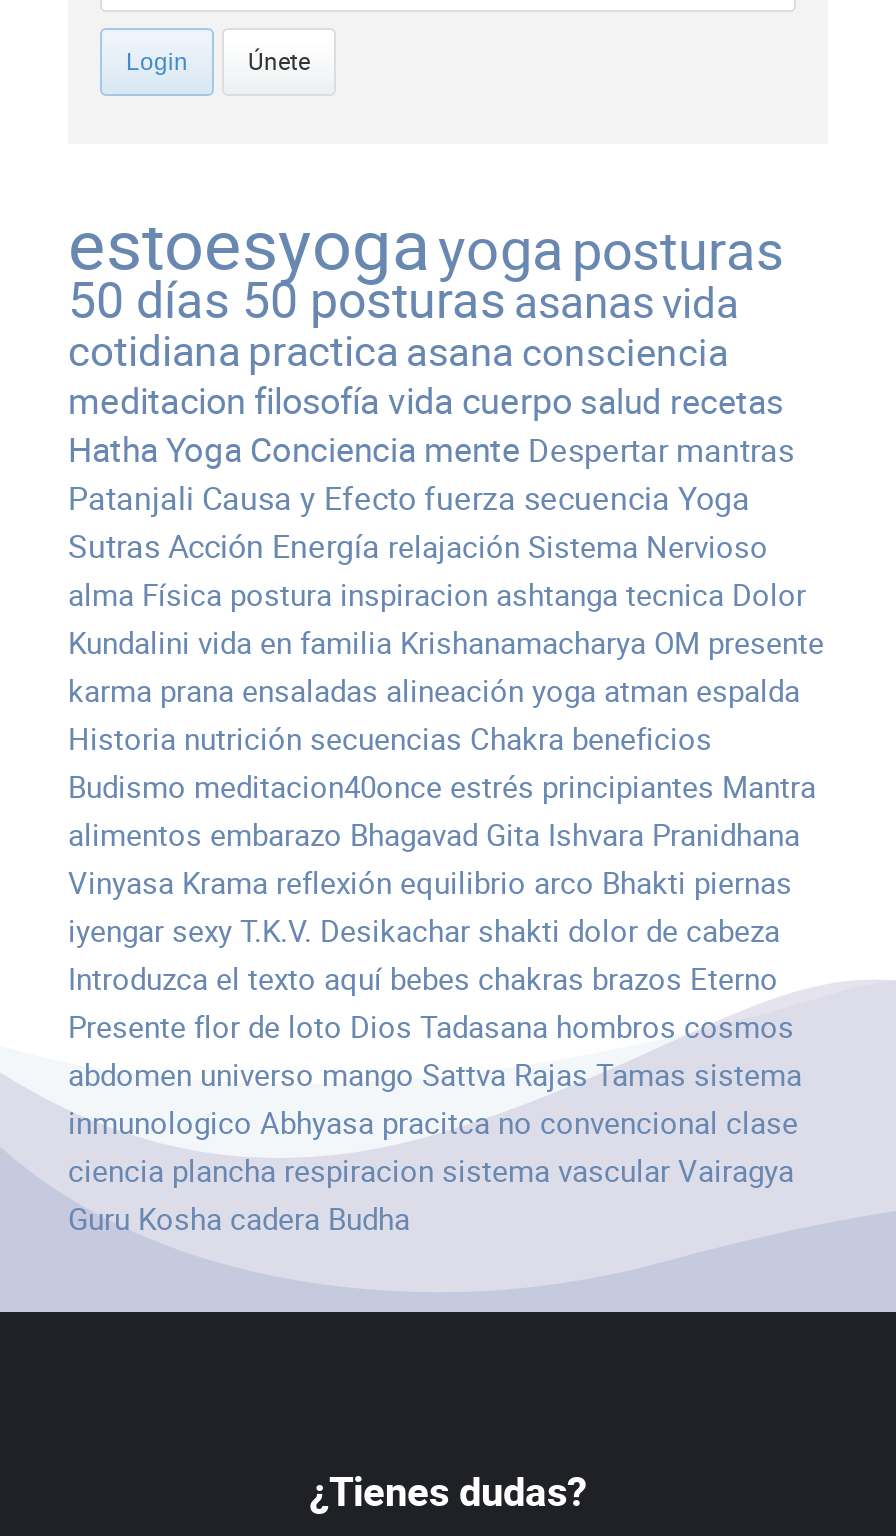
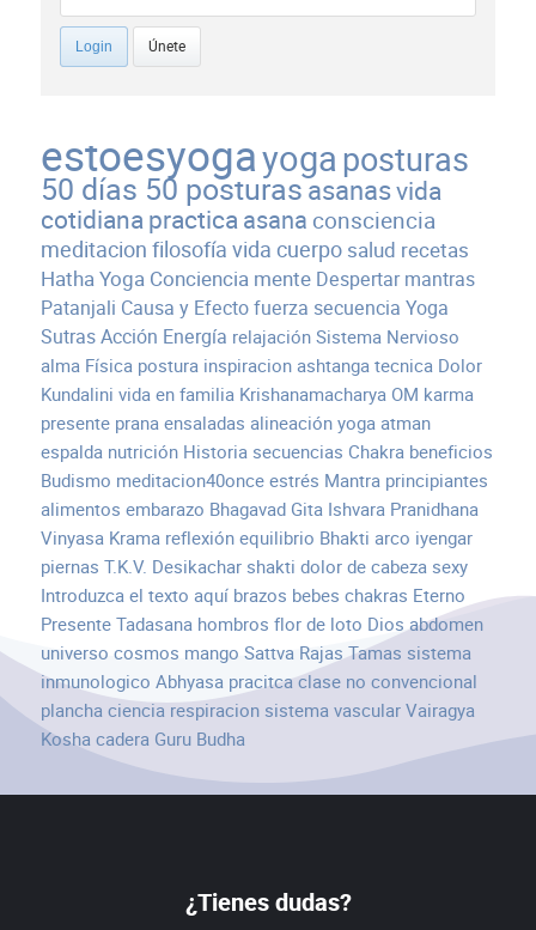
[68,622,824,808] Kundalini vida en familia Krishanamacharya OM presente | karma prana ensaladas alineación yoga atman espalda | Historia nutrición secuencias Chakra beneficios | Budismo meditacion40once estrés principiantes Mantra -> [41,382,493,493] Kundalini vida en familia Krishanamacharya OM karma | presente prana ensaladas alineación yoga atman | espalda nutrición Historia secuencias Chakra beneficios | Budismo meditacion40once estrés Mantra principiantes
[68,862,802,1240] Vinyasa Krama reflexión equilibrio arco Bhakti piernas | iyengar sexy T.K.V. Desikachar shakti dolor de cabeza | Introduzca el texto aquí bebes chakras brazos Eterno | Presente flor de loto Dios Tadasana hombros cosmos | abdomen universo mango Sattva Rajas Tamas sistema | inmunologico Abhyasa pracitca no convencional clase | ciencia plancha respiracion sistema vascular Vairagya | Guru Kosha cadera Budha -> [41,525,483,752] Vinyasa Krama reflexión equilibrio Bhakti arco iyengar | piernas T.K.V. Desikachar shakti dolor de cabeza sexy | Introduzca el texto aquí brazos bebes chakras Eterno | Presente Tadasana hombros flor de loto Dios abdomen | universo cosmos mango Sattva Rajas Tamas sistema | inmunologico Abhyasa pracitca clase no convencional | plancha ciencia respiracion sistema vascular Vairagya | Kosha cadera Guru Budha

